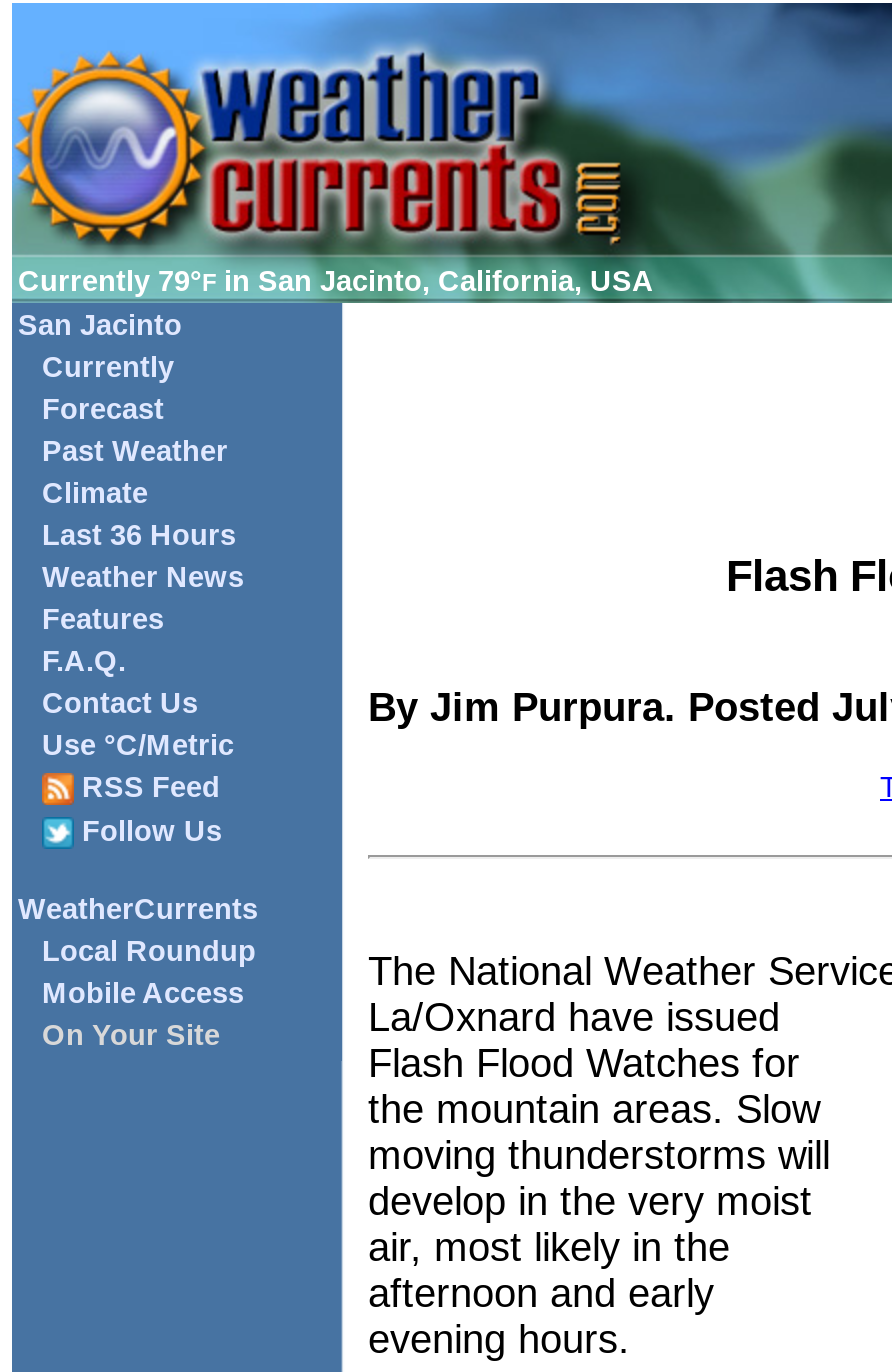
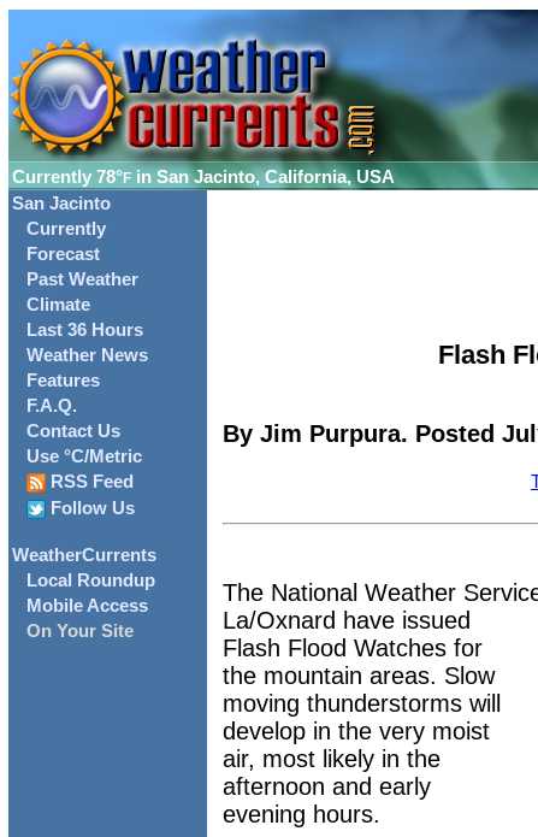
[18,265,654,297] Currently 79°F in San Jacinto, California, USA -> [12,167,395,187] Currently 78°F in San Jacinto, California, USA

